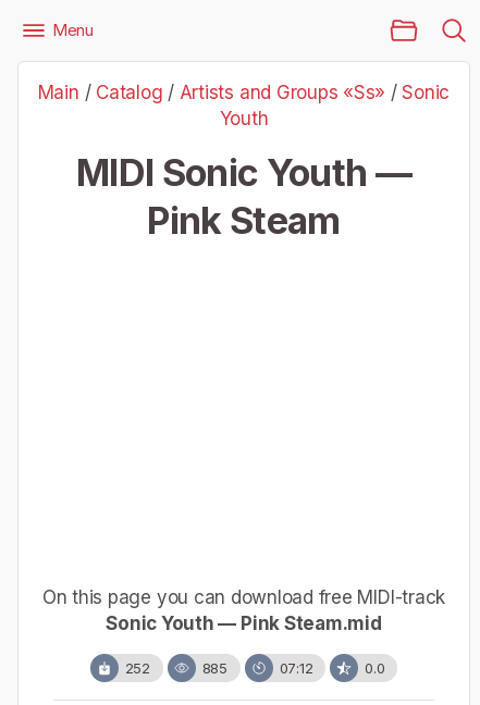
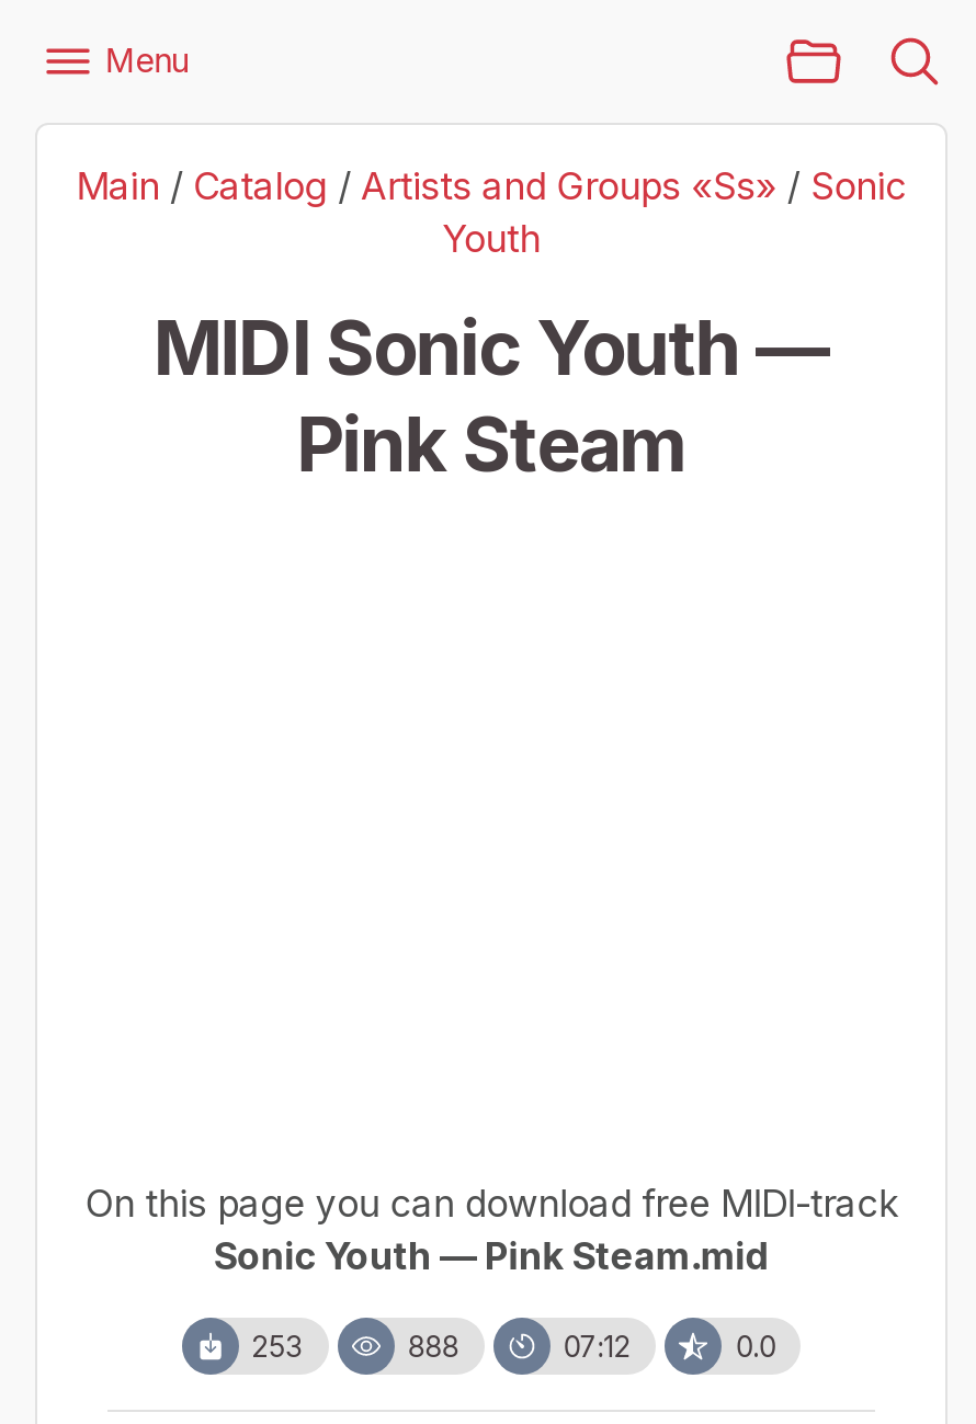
[125,659,150,676] 252 -> [251,1328,302,1363] 253
[202,659,227,676] 885 -> [407,1328,458,1363] 888

